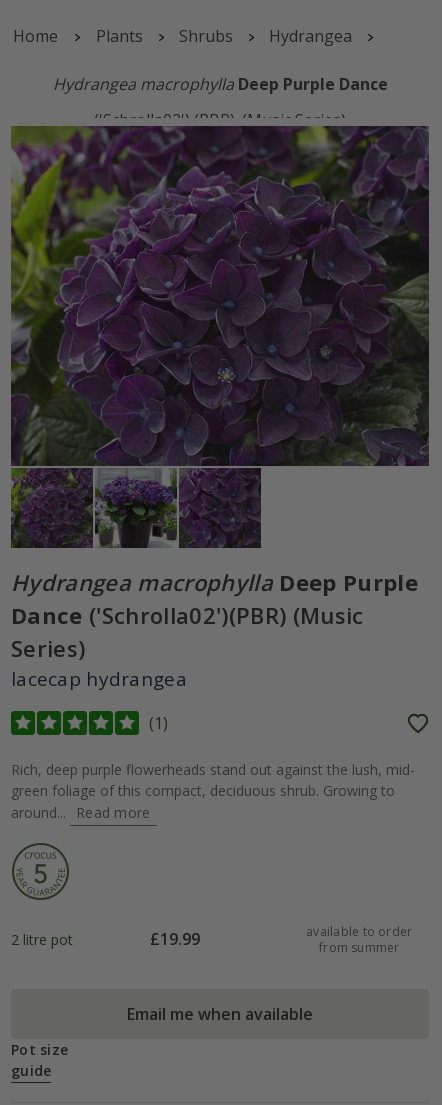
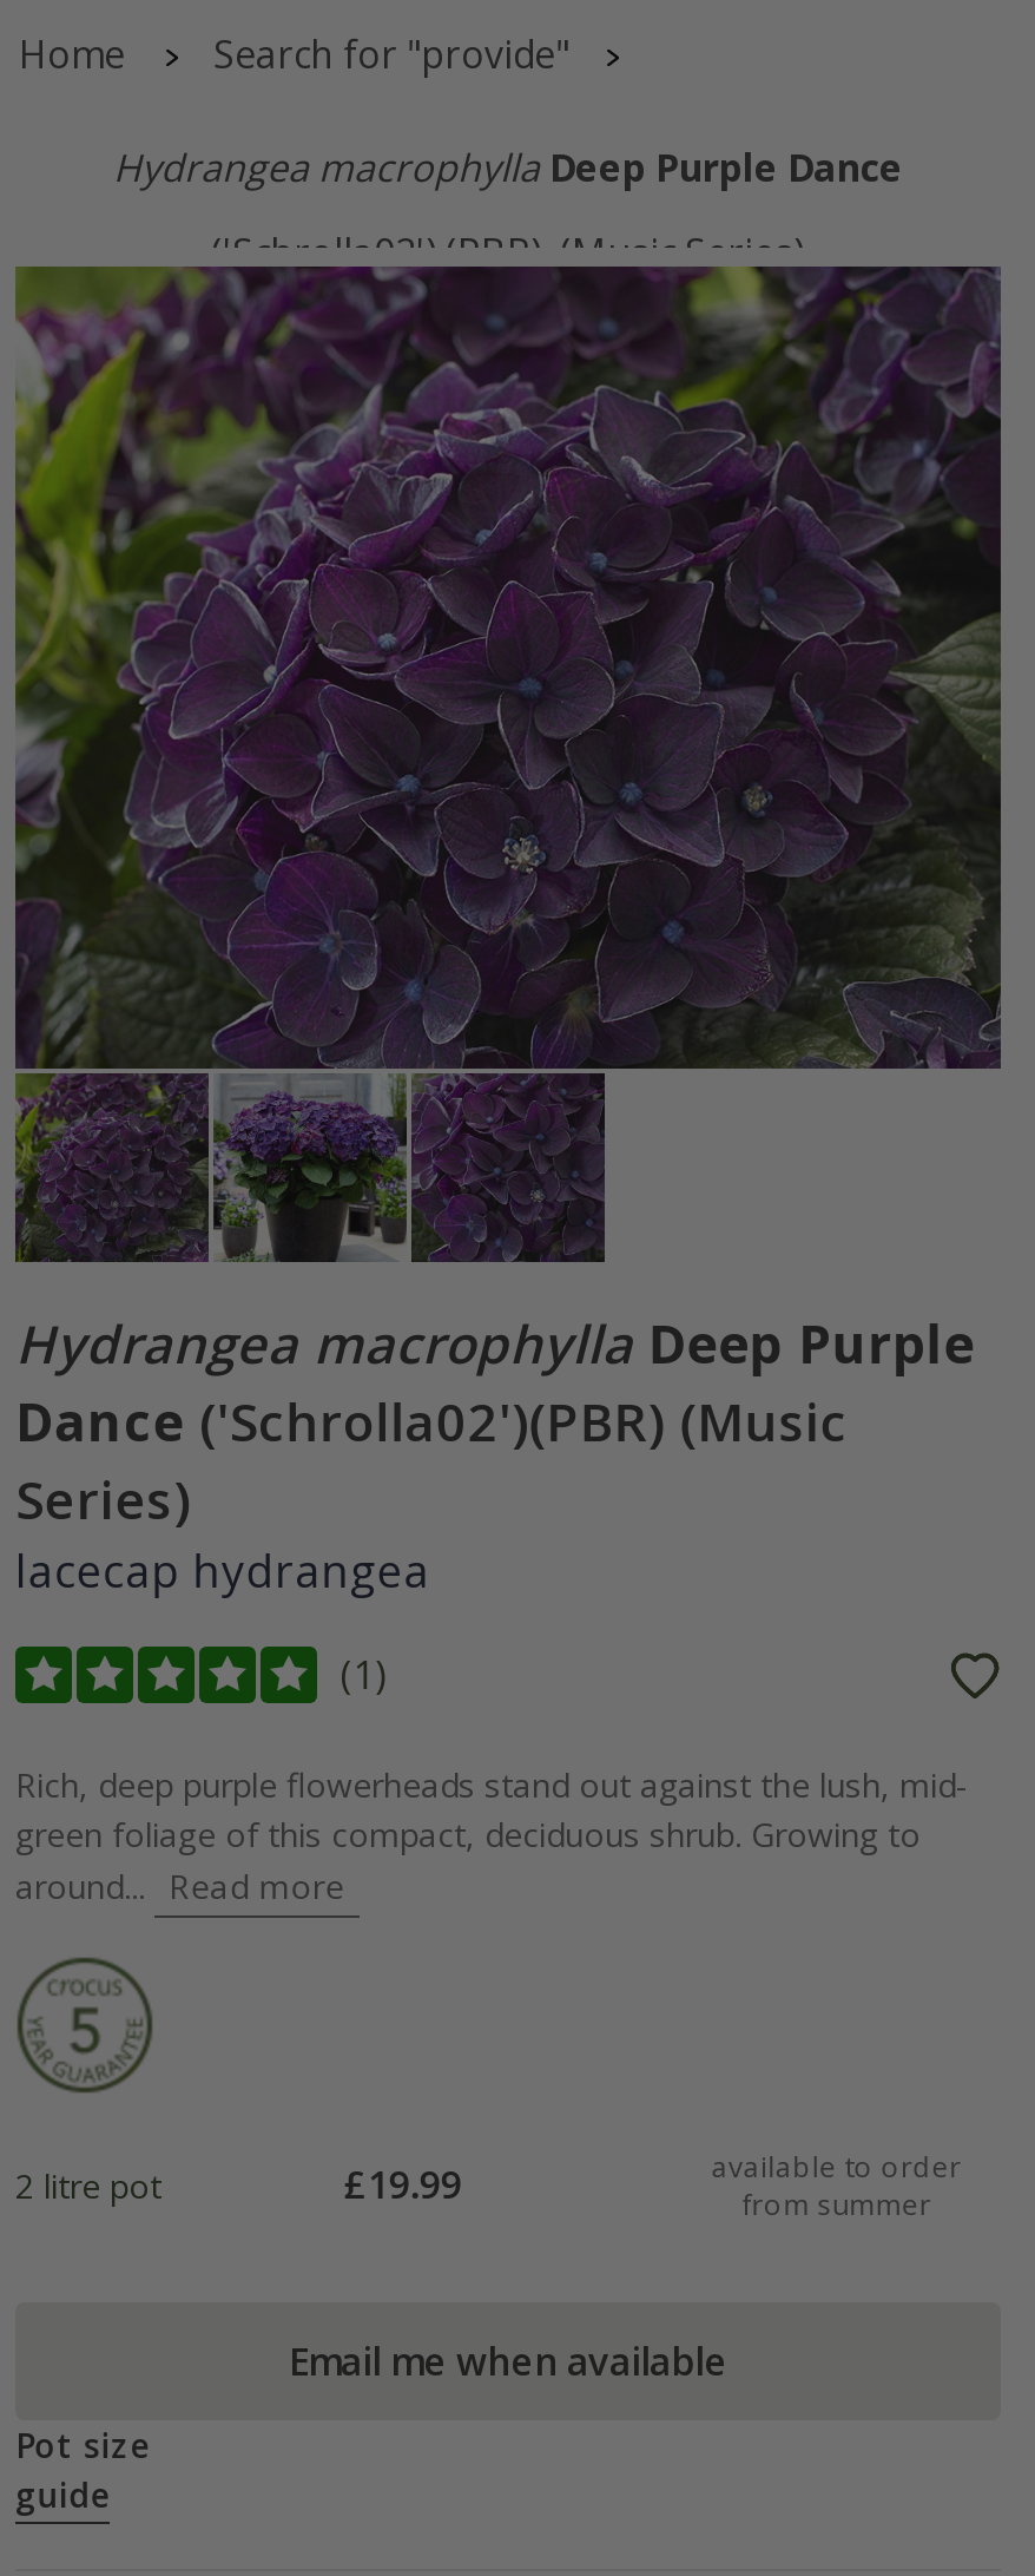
[95,25,352,47] Plants | Shrubs | Hydrangea -> [213,29,569,80] Search for "provide"

